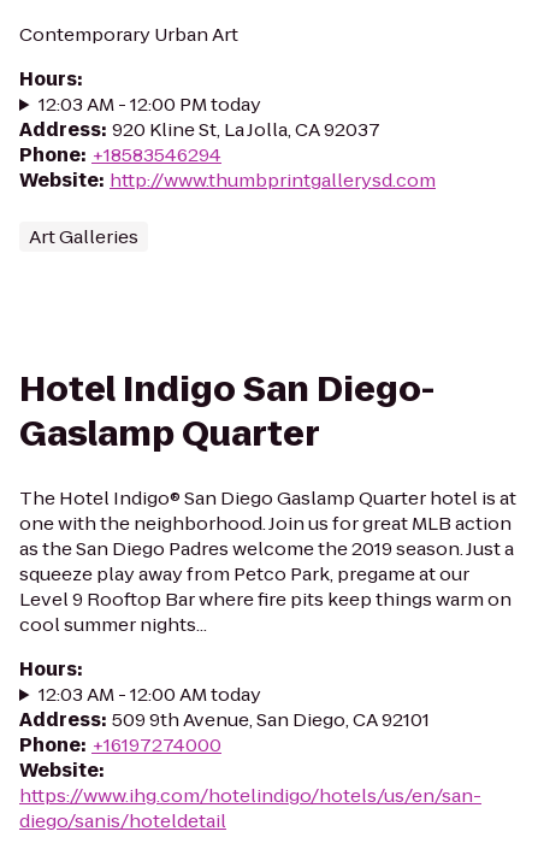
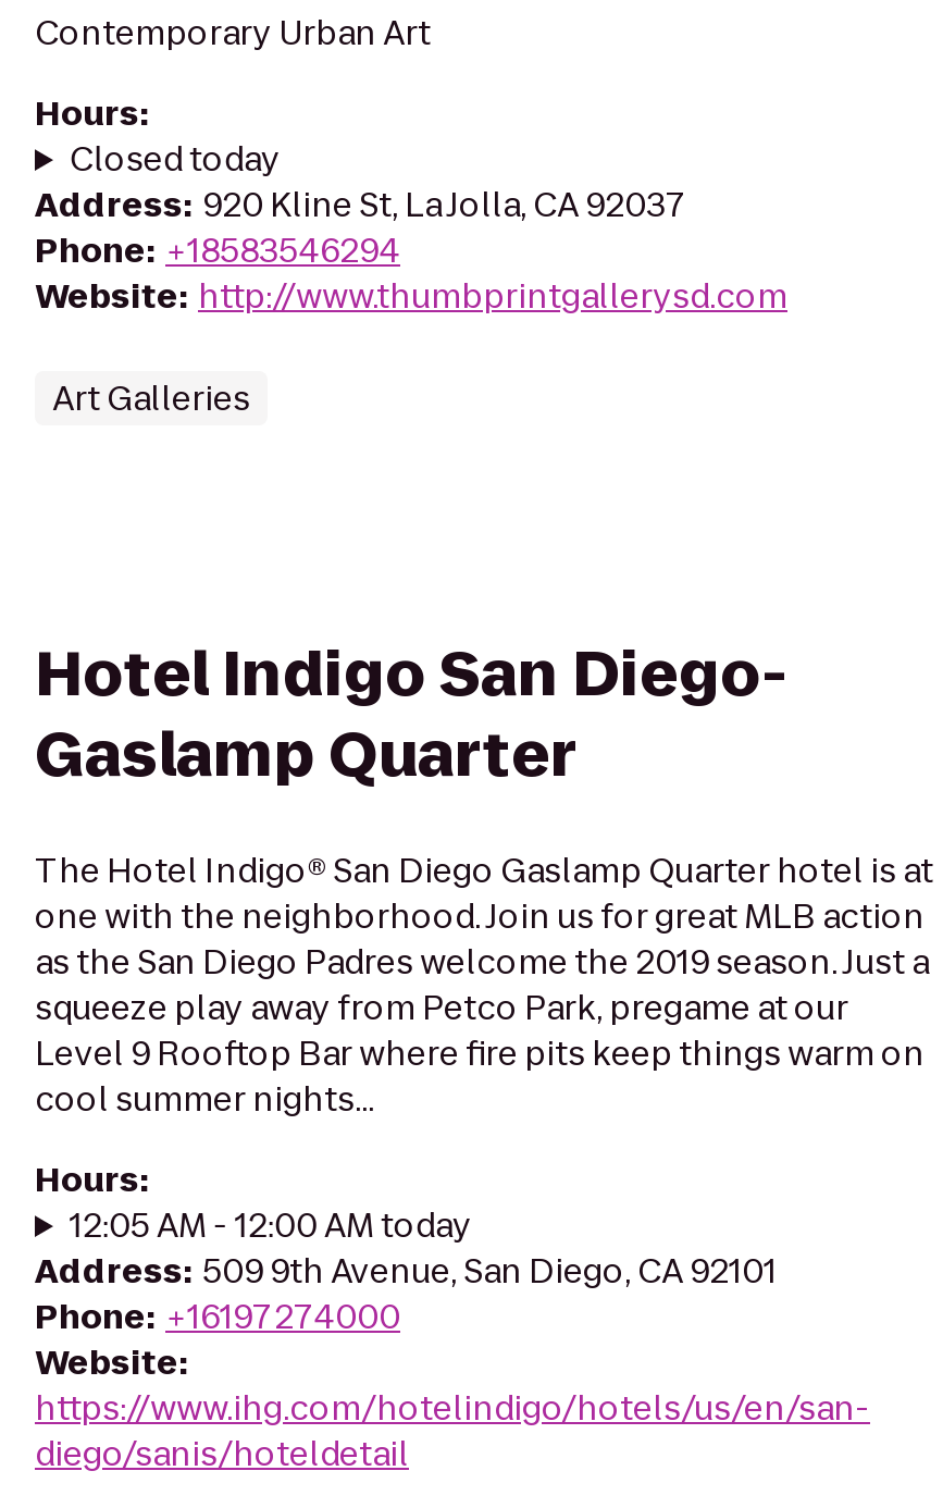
[38,92,261,117] 12:03 AM - 12:00 PM today -> [69,136,280,182] Closed today
[38,682,261,707] 12:03 AM - 12:00 AM today -> [69,1202,472,1248] 12:05 AM - 12:00 AM today

